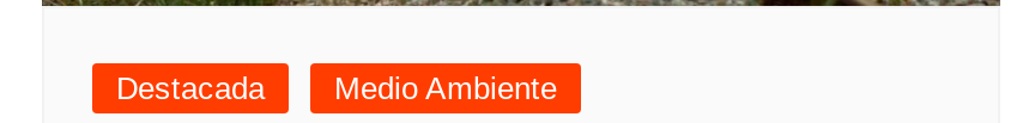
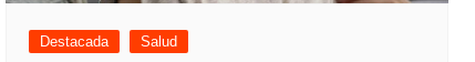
[334,72,557,107] Medio Ambiente -> [141,33,177,50] Salud

